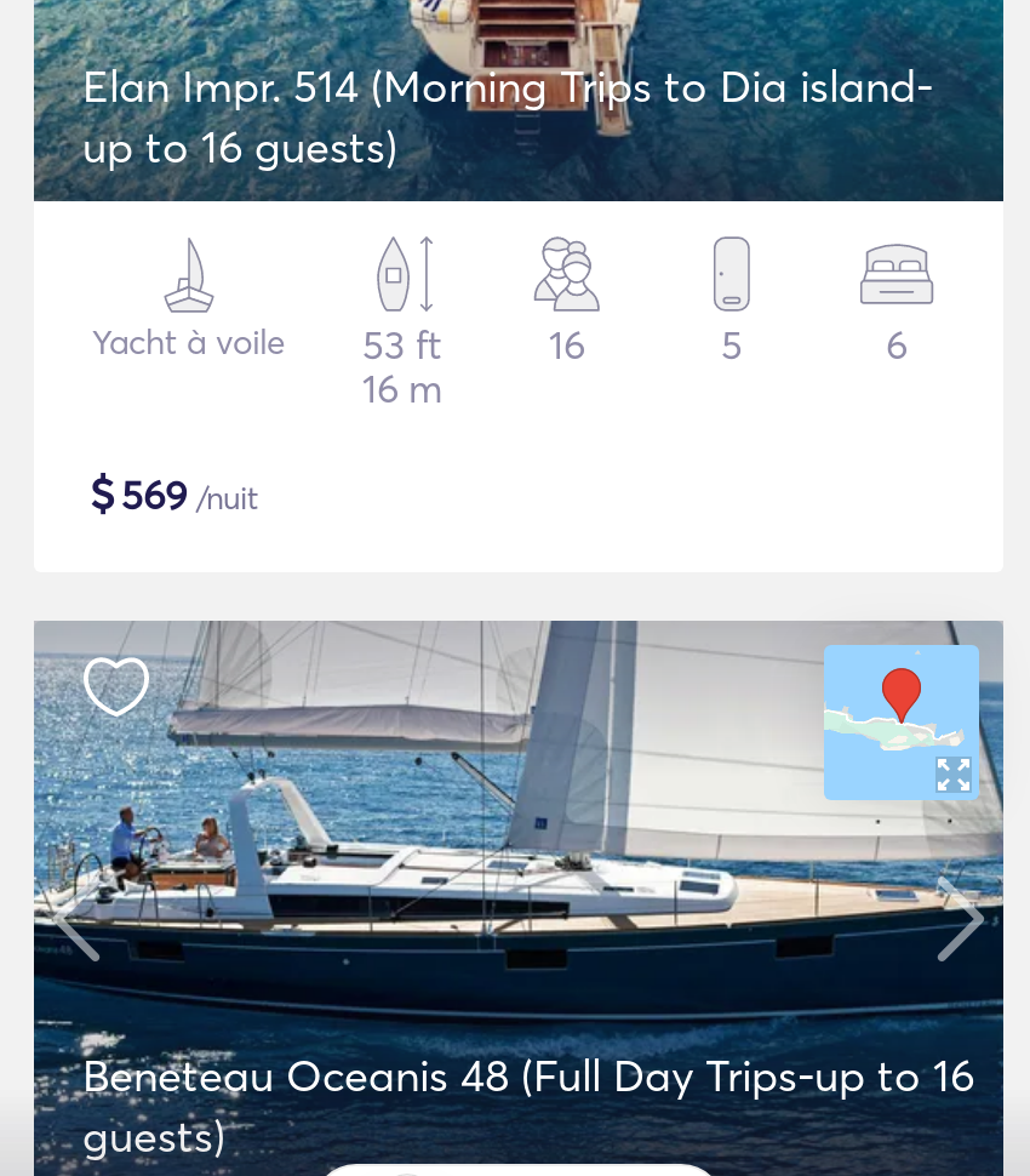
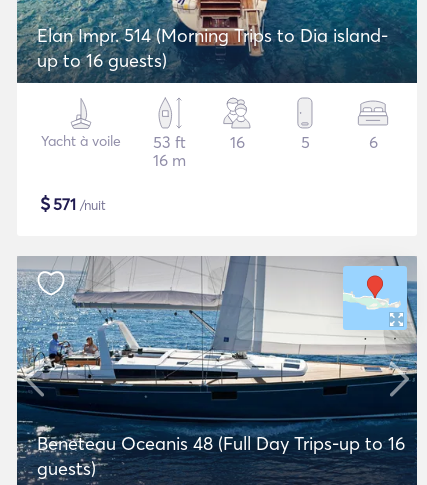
[90,466,259,521] $569 /nuit -> [40,192,106,215] $571 /nuit

